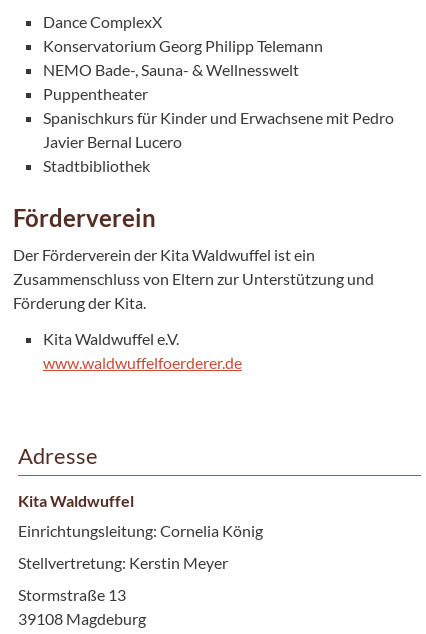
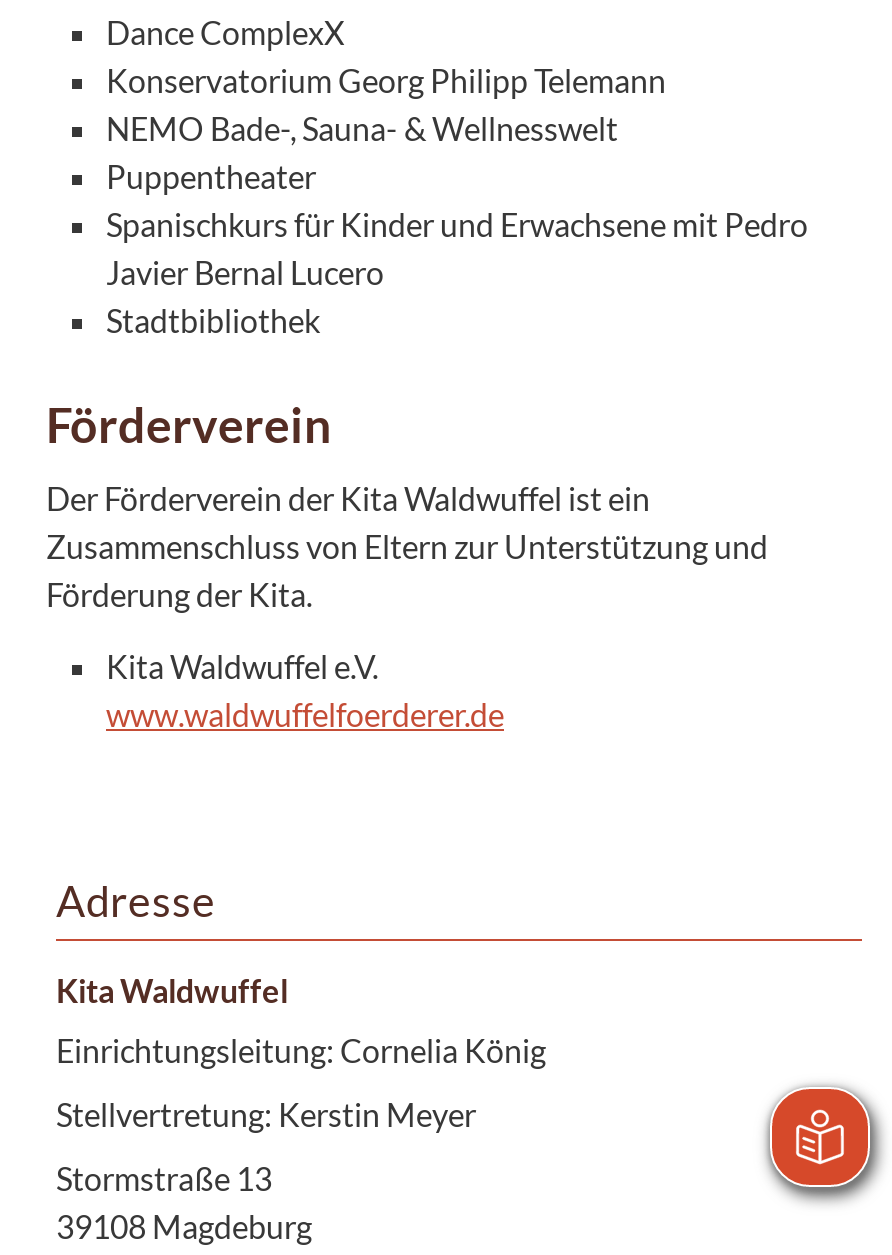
none -> [762,1083,886,1205] [image]

